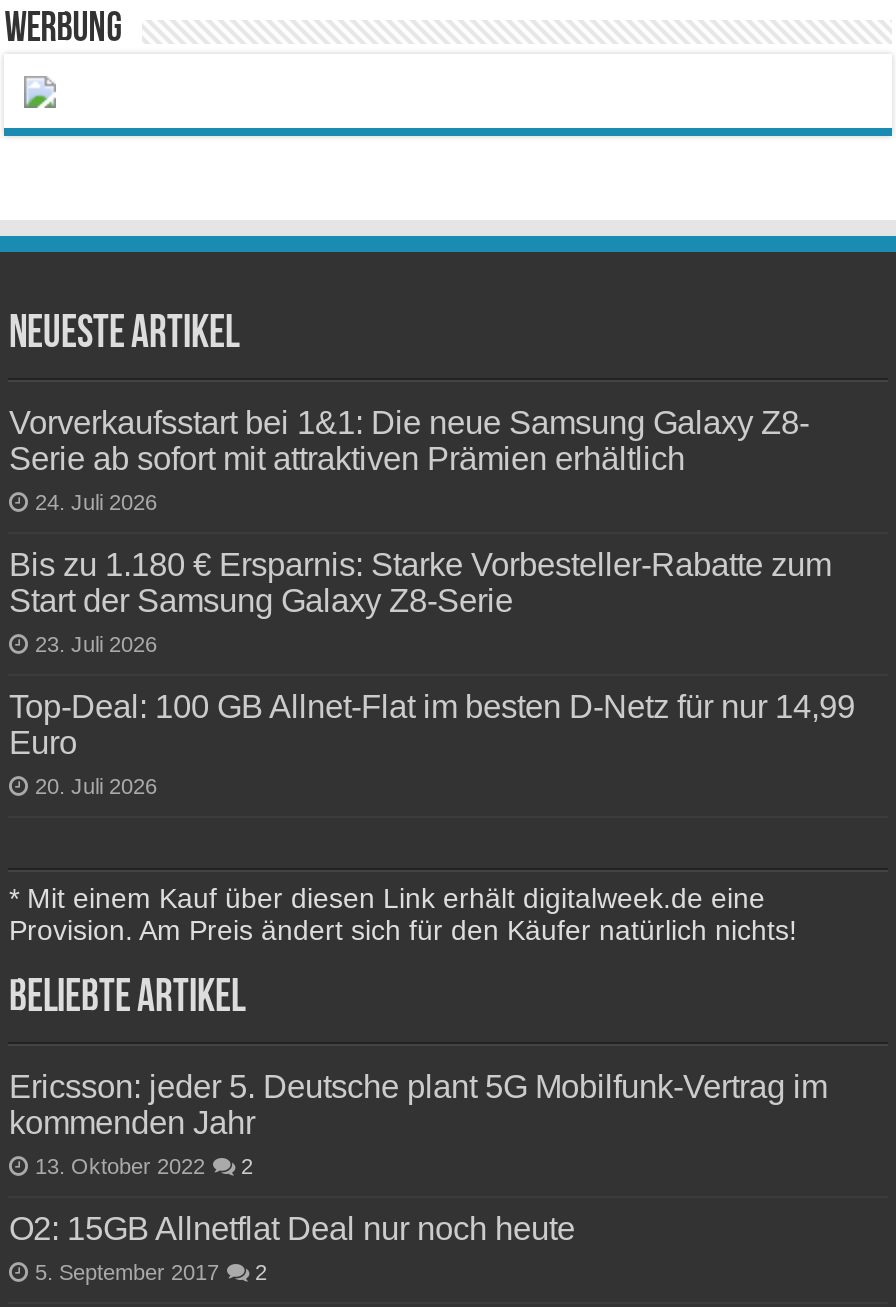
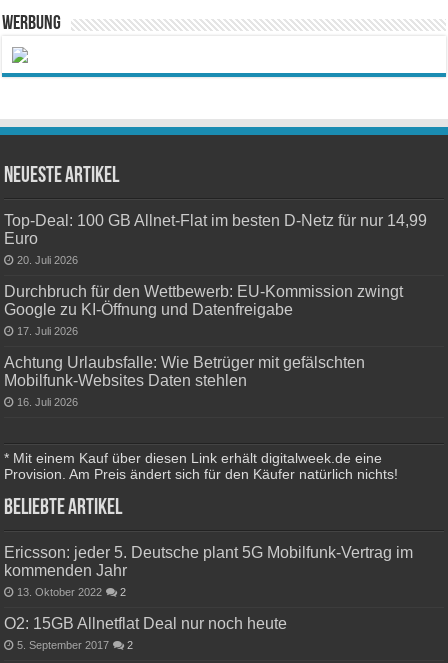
[9,405,831,657] Vorverkaufsstart bei 1&1: Die neue Samsung Galaxy Z8- | Serie ab sofort mit attraktiven Prämien erhältlich | 24. Juli 2026 | Bis zu 1.180 € Ersparnis: Starke Vorbesteller-Rabatte zum | Start der Samsung Galaxy Z8-Serie | 23. Juli 2026 -> none
moved [9,689,855,799] -> [4,211,427,266]: Top-Deal: 100 GB Allnet-Flat im besten D-Netz für nur 14,99 | Euro | 20. Juli 2026
none -> [4,282,403,408] Durchbruch für den Wettbewerb: EU-Kommission zwingt | Google zu KI-Öffnung und Datenfreigabe | 17. Juli 2026 | Achtung Urlaubsfalle: Wie Betrüger mit gefälschten | Mobilfunk-Websites Daten stehlen | 16. Juli 2026

